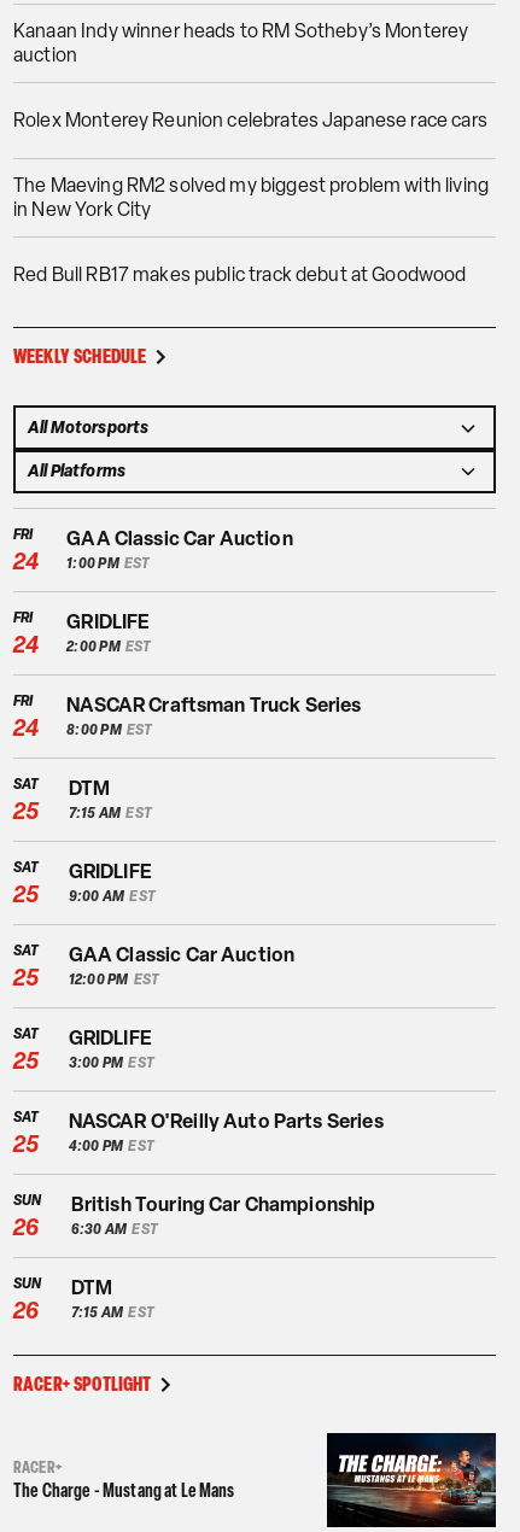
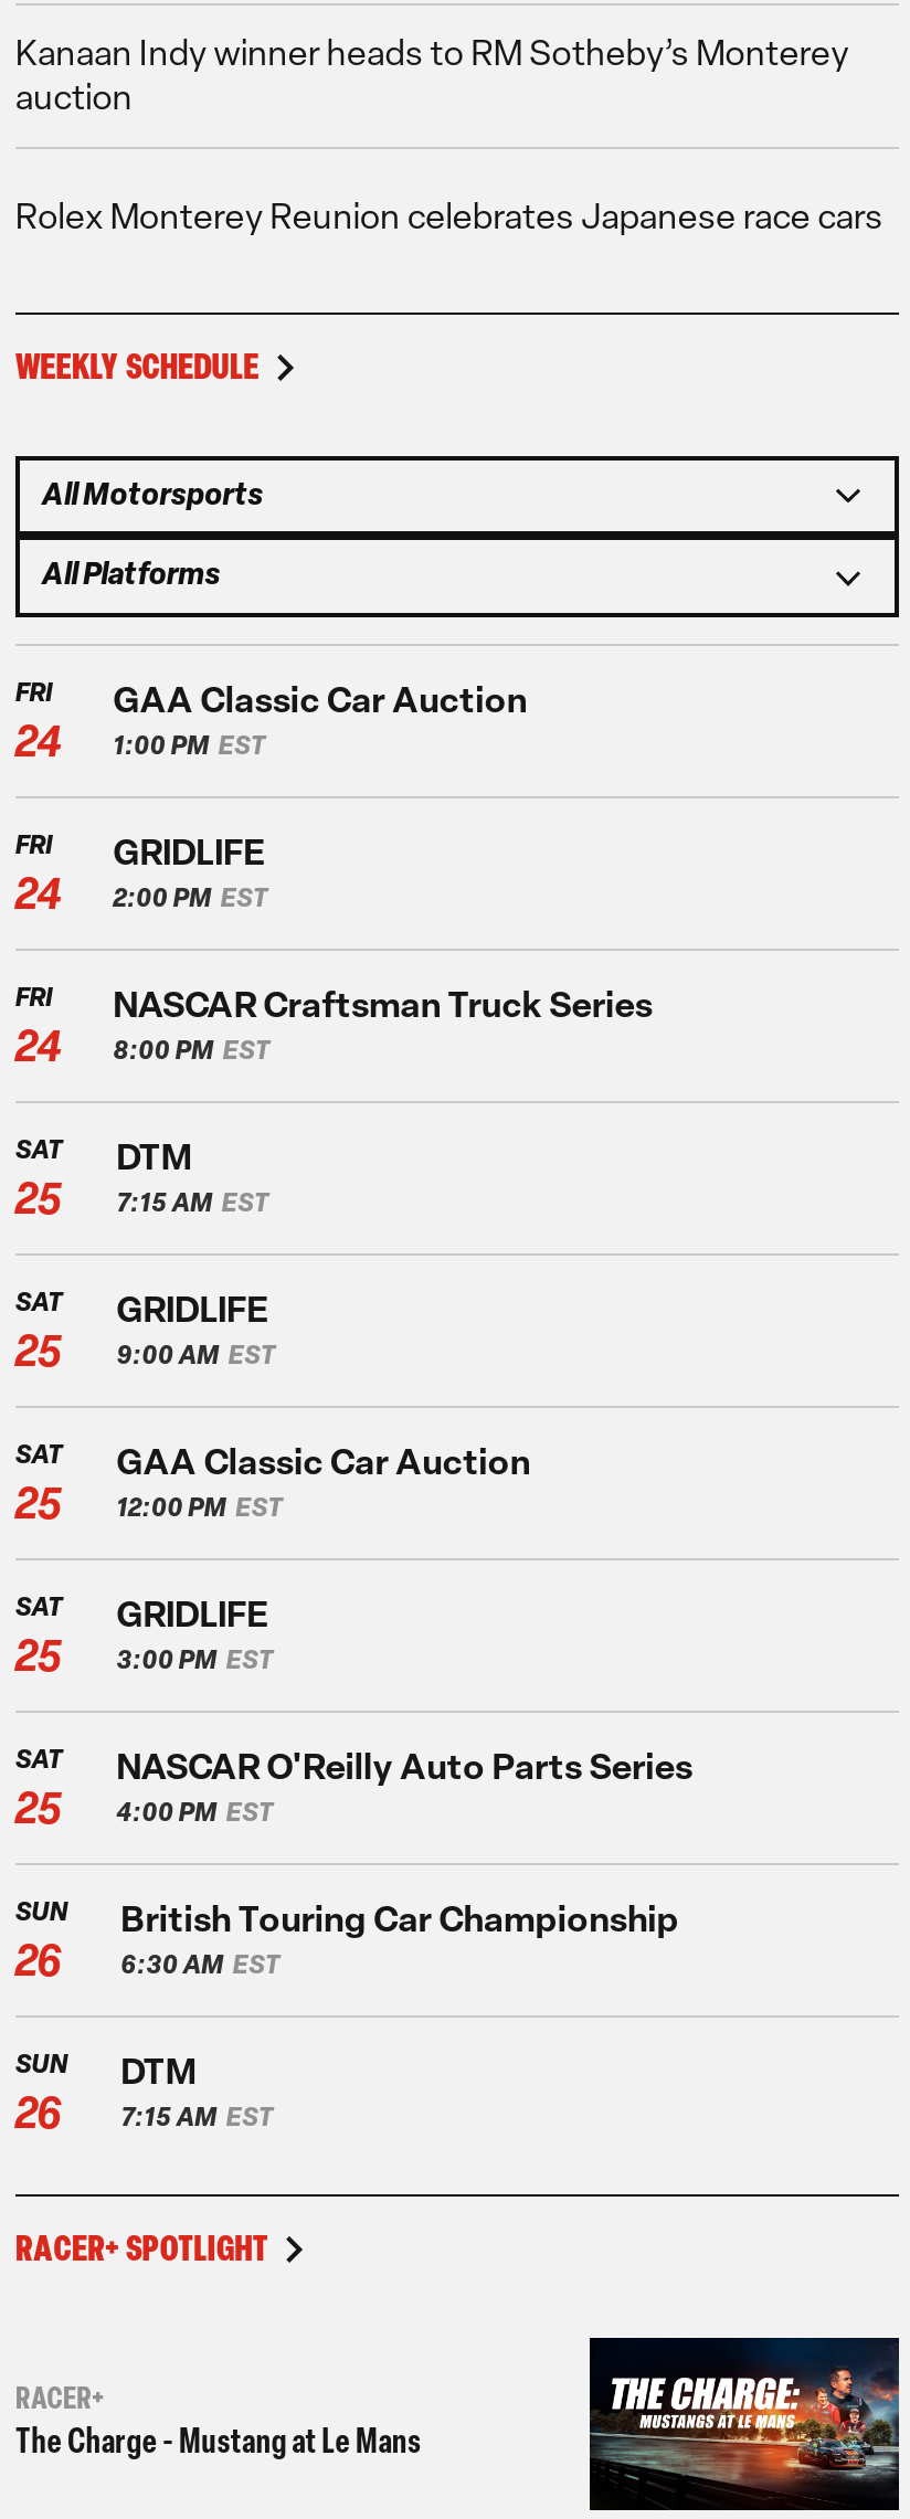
[13,174,489,286] The Maeving RM2 solved my biggest problem with living | in New York City | Red Bull RB17 makes public track debut at Goodwood -> none

